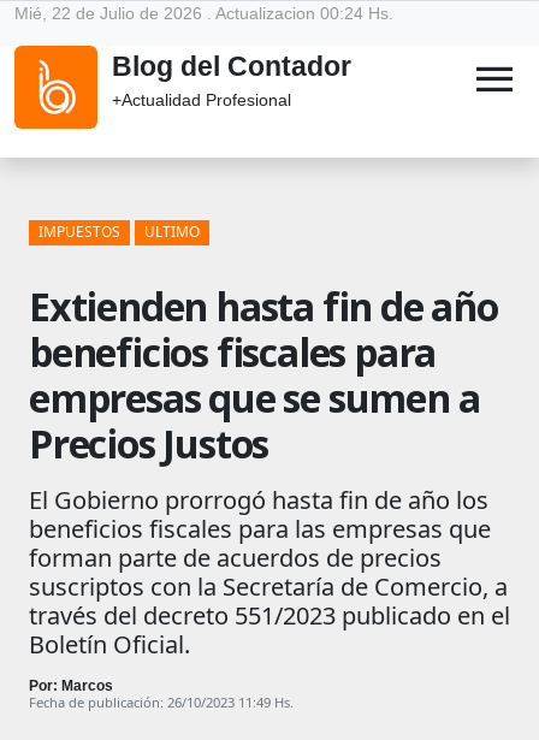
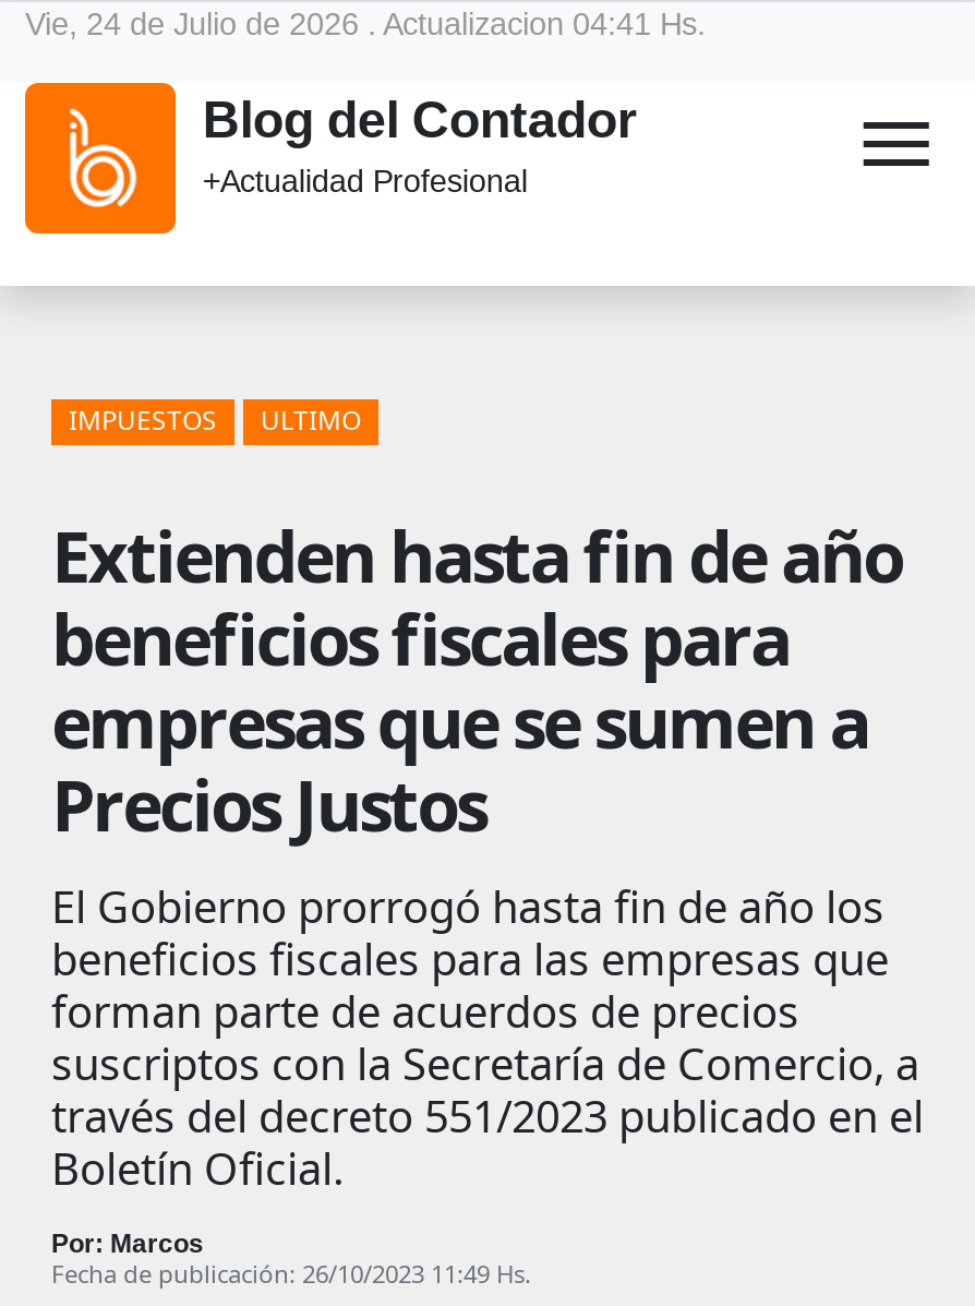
[14,4,393,23] Mié, 22 de Julio de 2026 . Actualizacion 00:24 Hs. -> [25,7,706,41] Vie, 24 de Julio de 2026 . Actualizacion 04:41 Hs.

